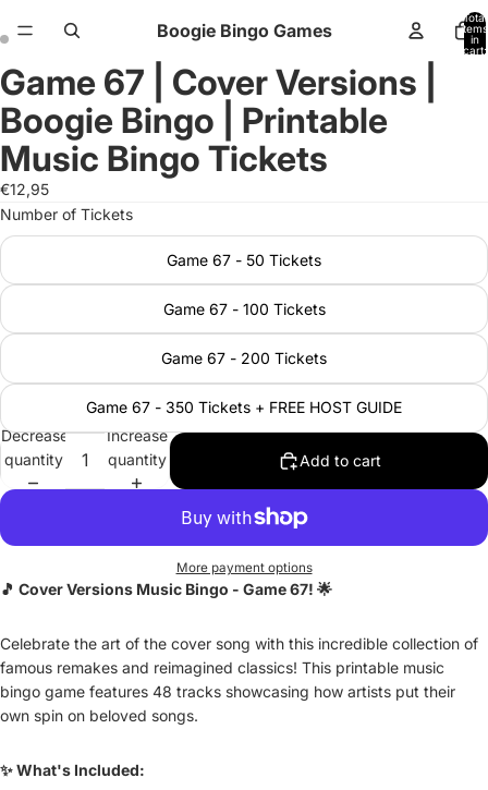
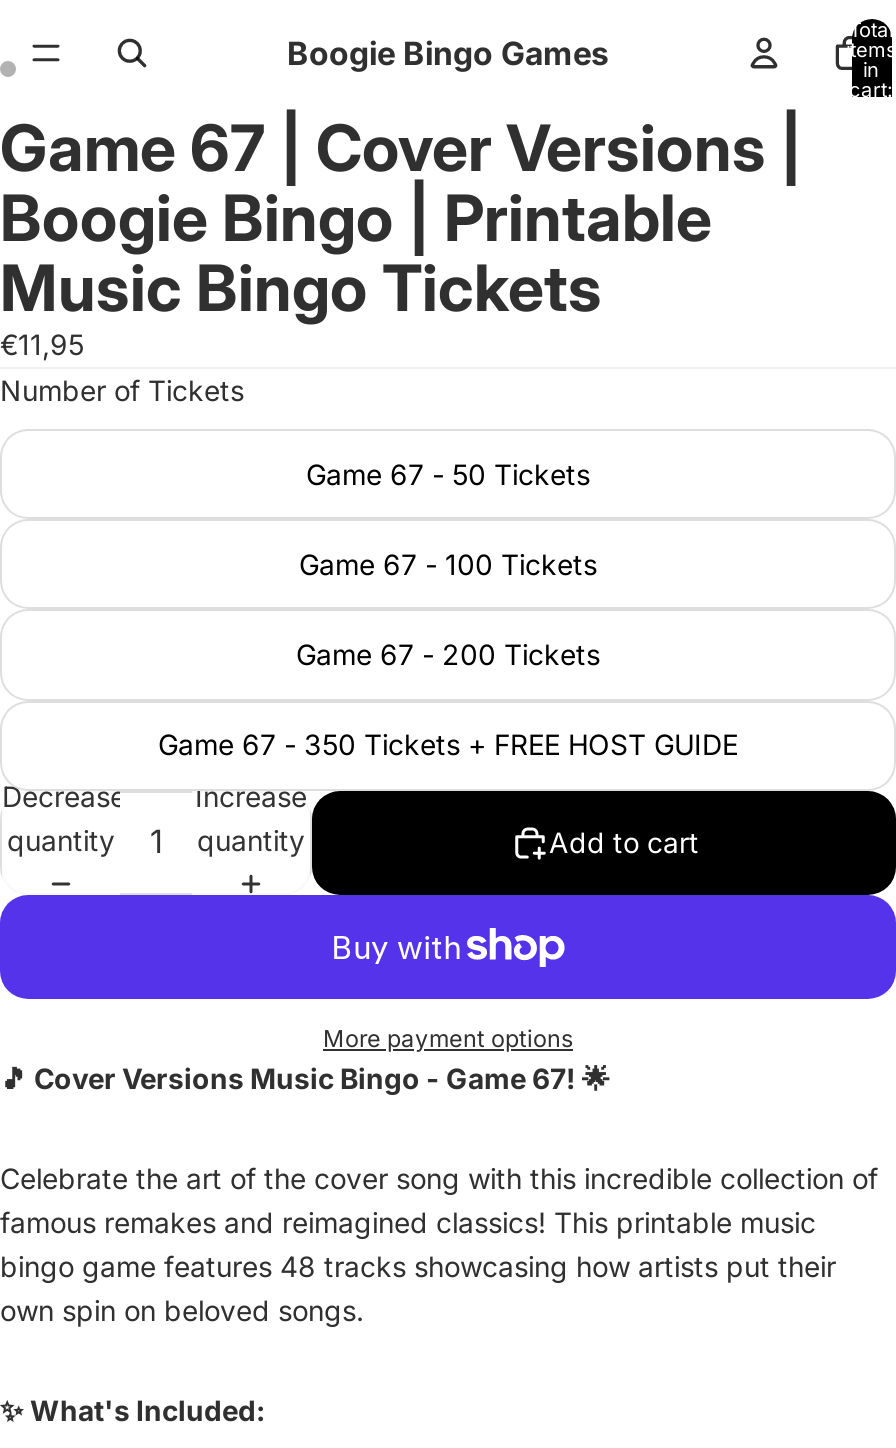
[0,180,49,198] €12,95 -> [0,327,84,361] €11,95

